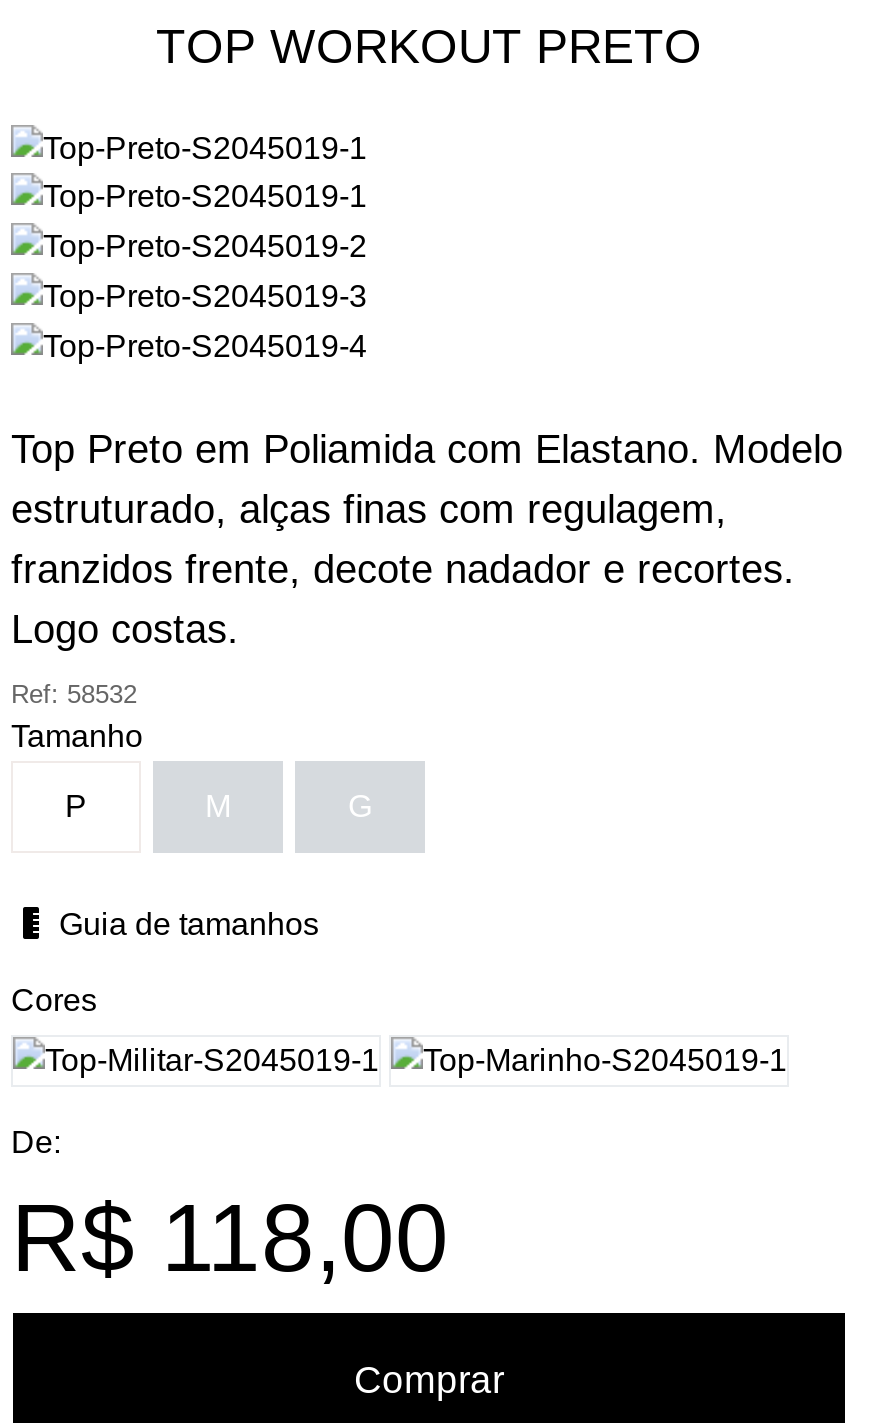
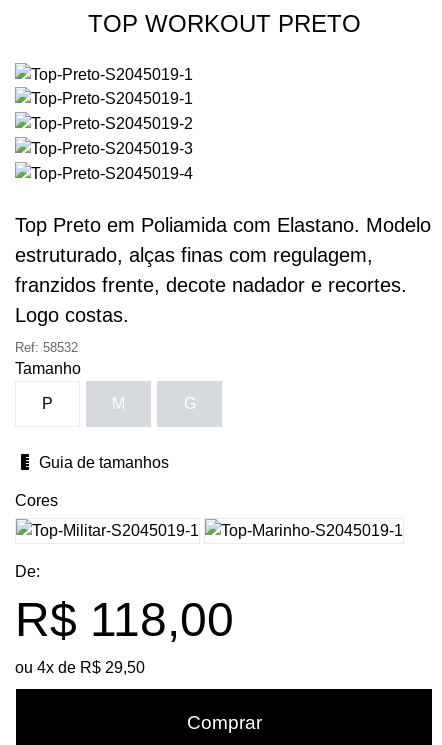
none -> [15,659,145,676] ou 4x de R$ 29,50

